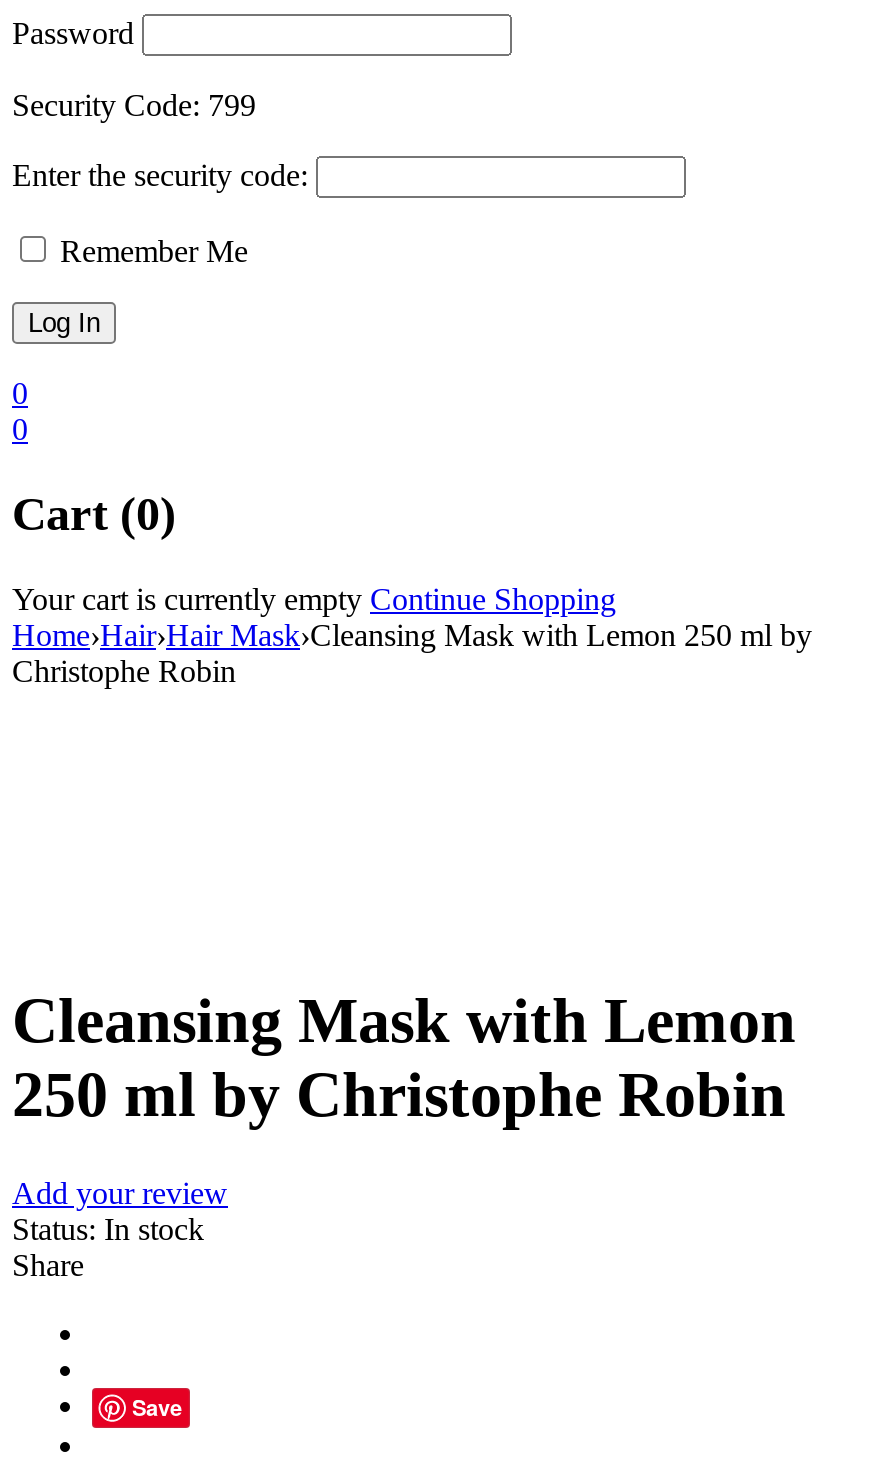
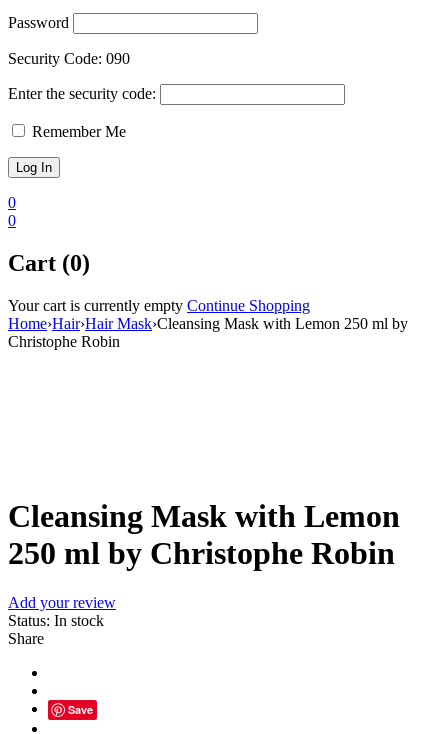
[12,88,256,122] Security Code: 799 -> [8,50,130,67] Security Code: 090

